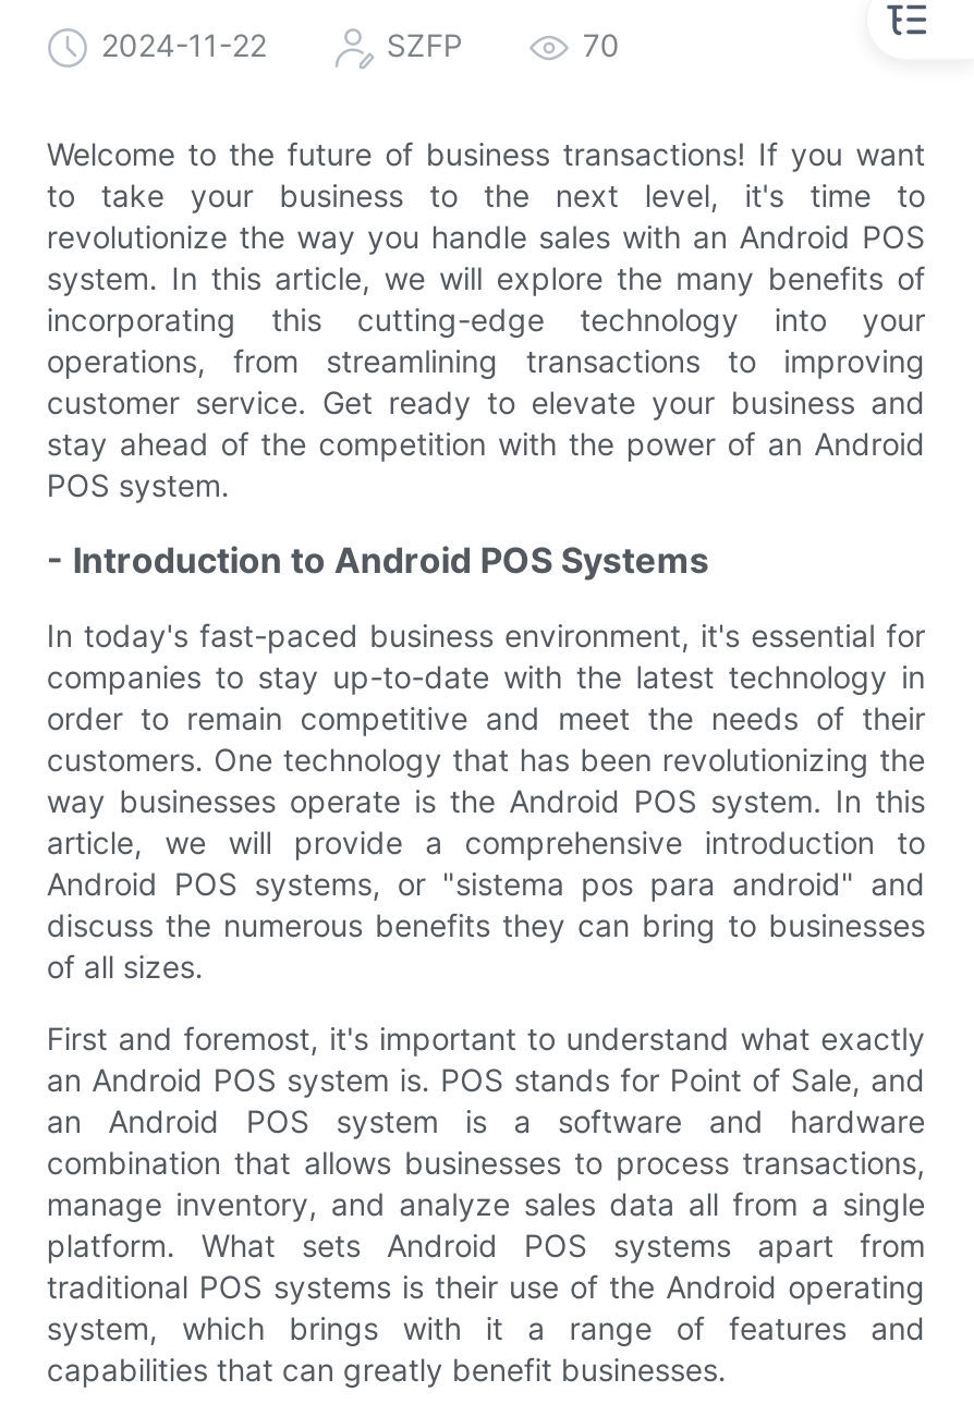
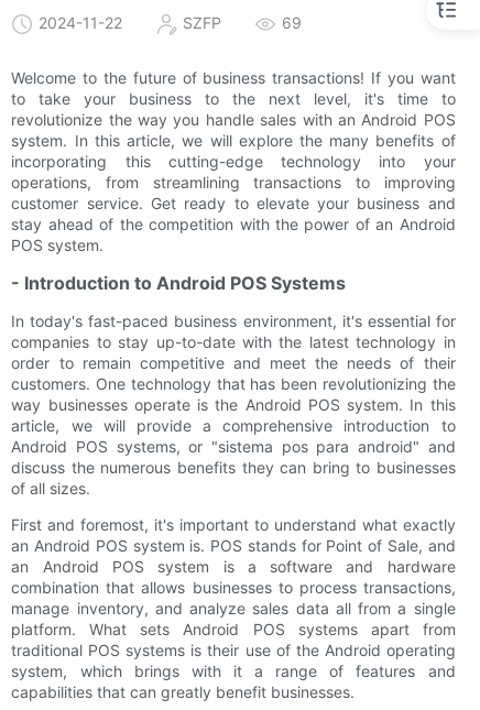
[583,26,620,63] 70 -> [282,13,302,32] 69

